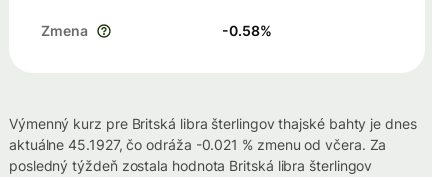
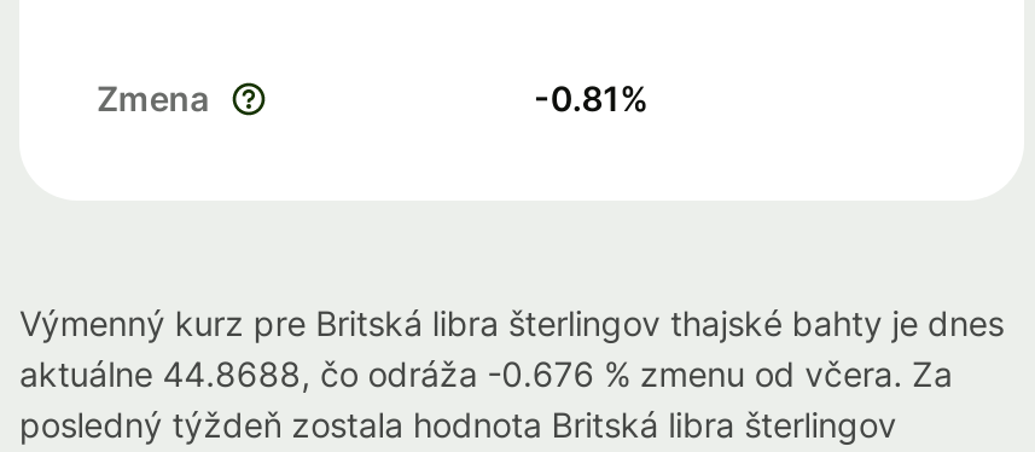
[222,22,271,39] -0.58% -> [534,77,649,118] -0.81%
[9,136,386,153] aktuálne 45.1927, čo odráža -0.021 % zmenu od včera. Za -> [19,353,953,394] aktuálne 44.8688, čo odráža -0.676 % zmenu od včera. Za

